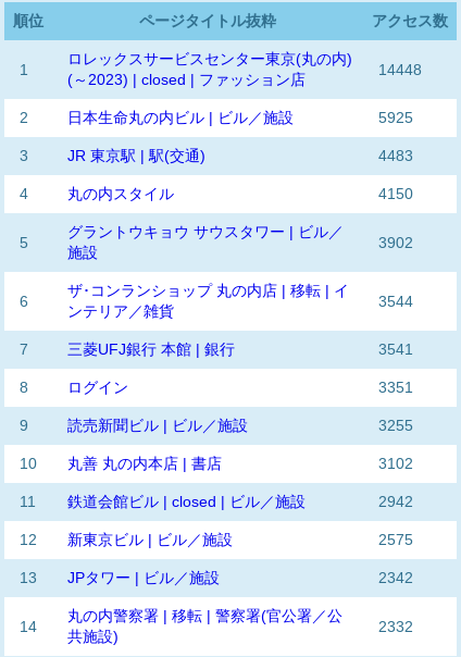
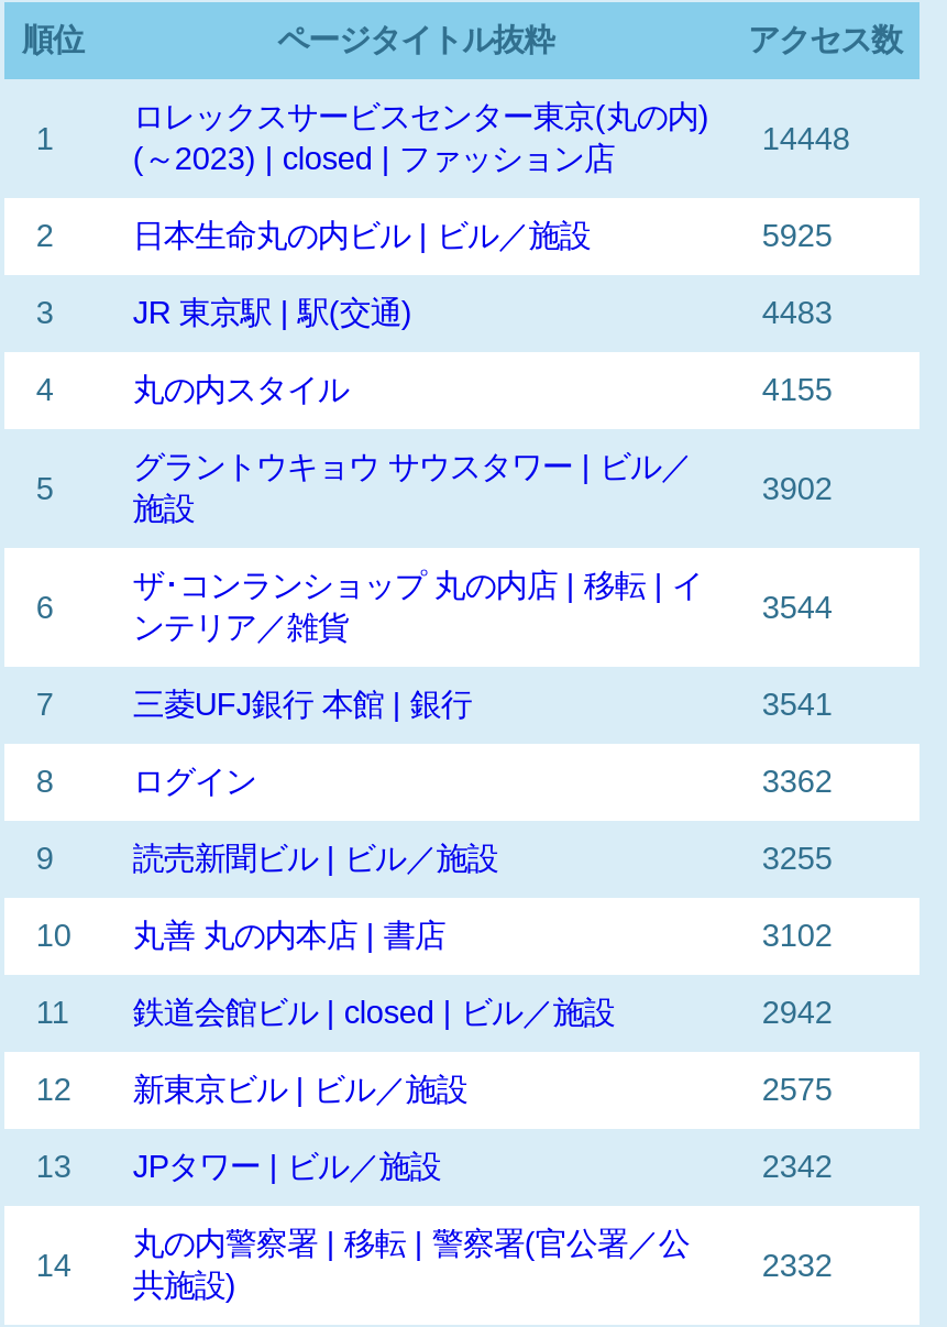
[379,184,414,202] 4150 -> [762,371,832,406] 4155
[379,378,414,396] 3351 -> [762,763,832,798] 3362

